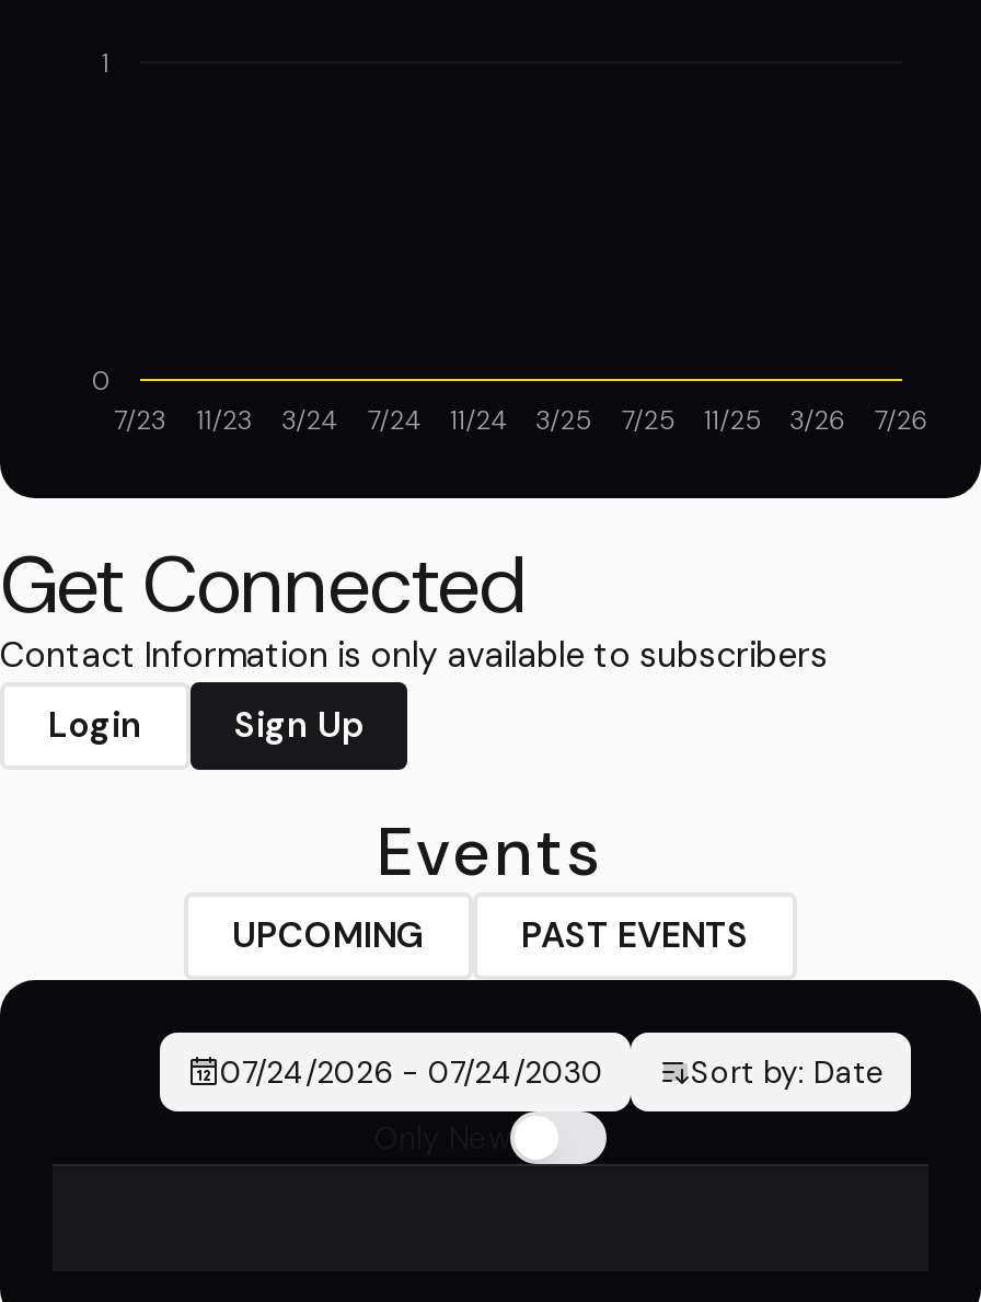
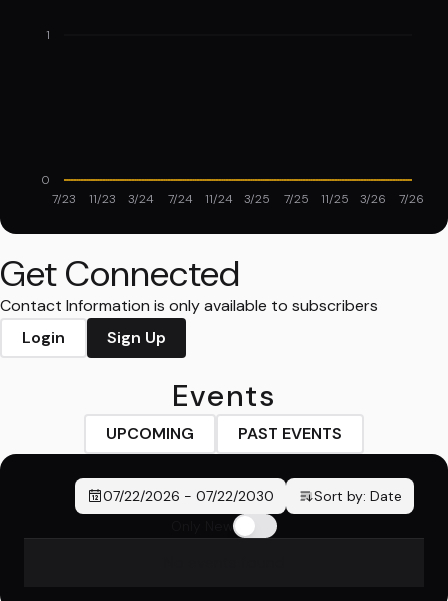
[220,1052,603,1092] 07/24/2026 - 07/24/2030 -> [102,487,273,505] 07/22/2026 - 07/22/2030

